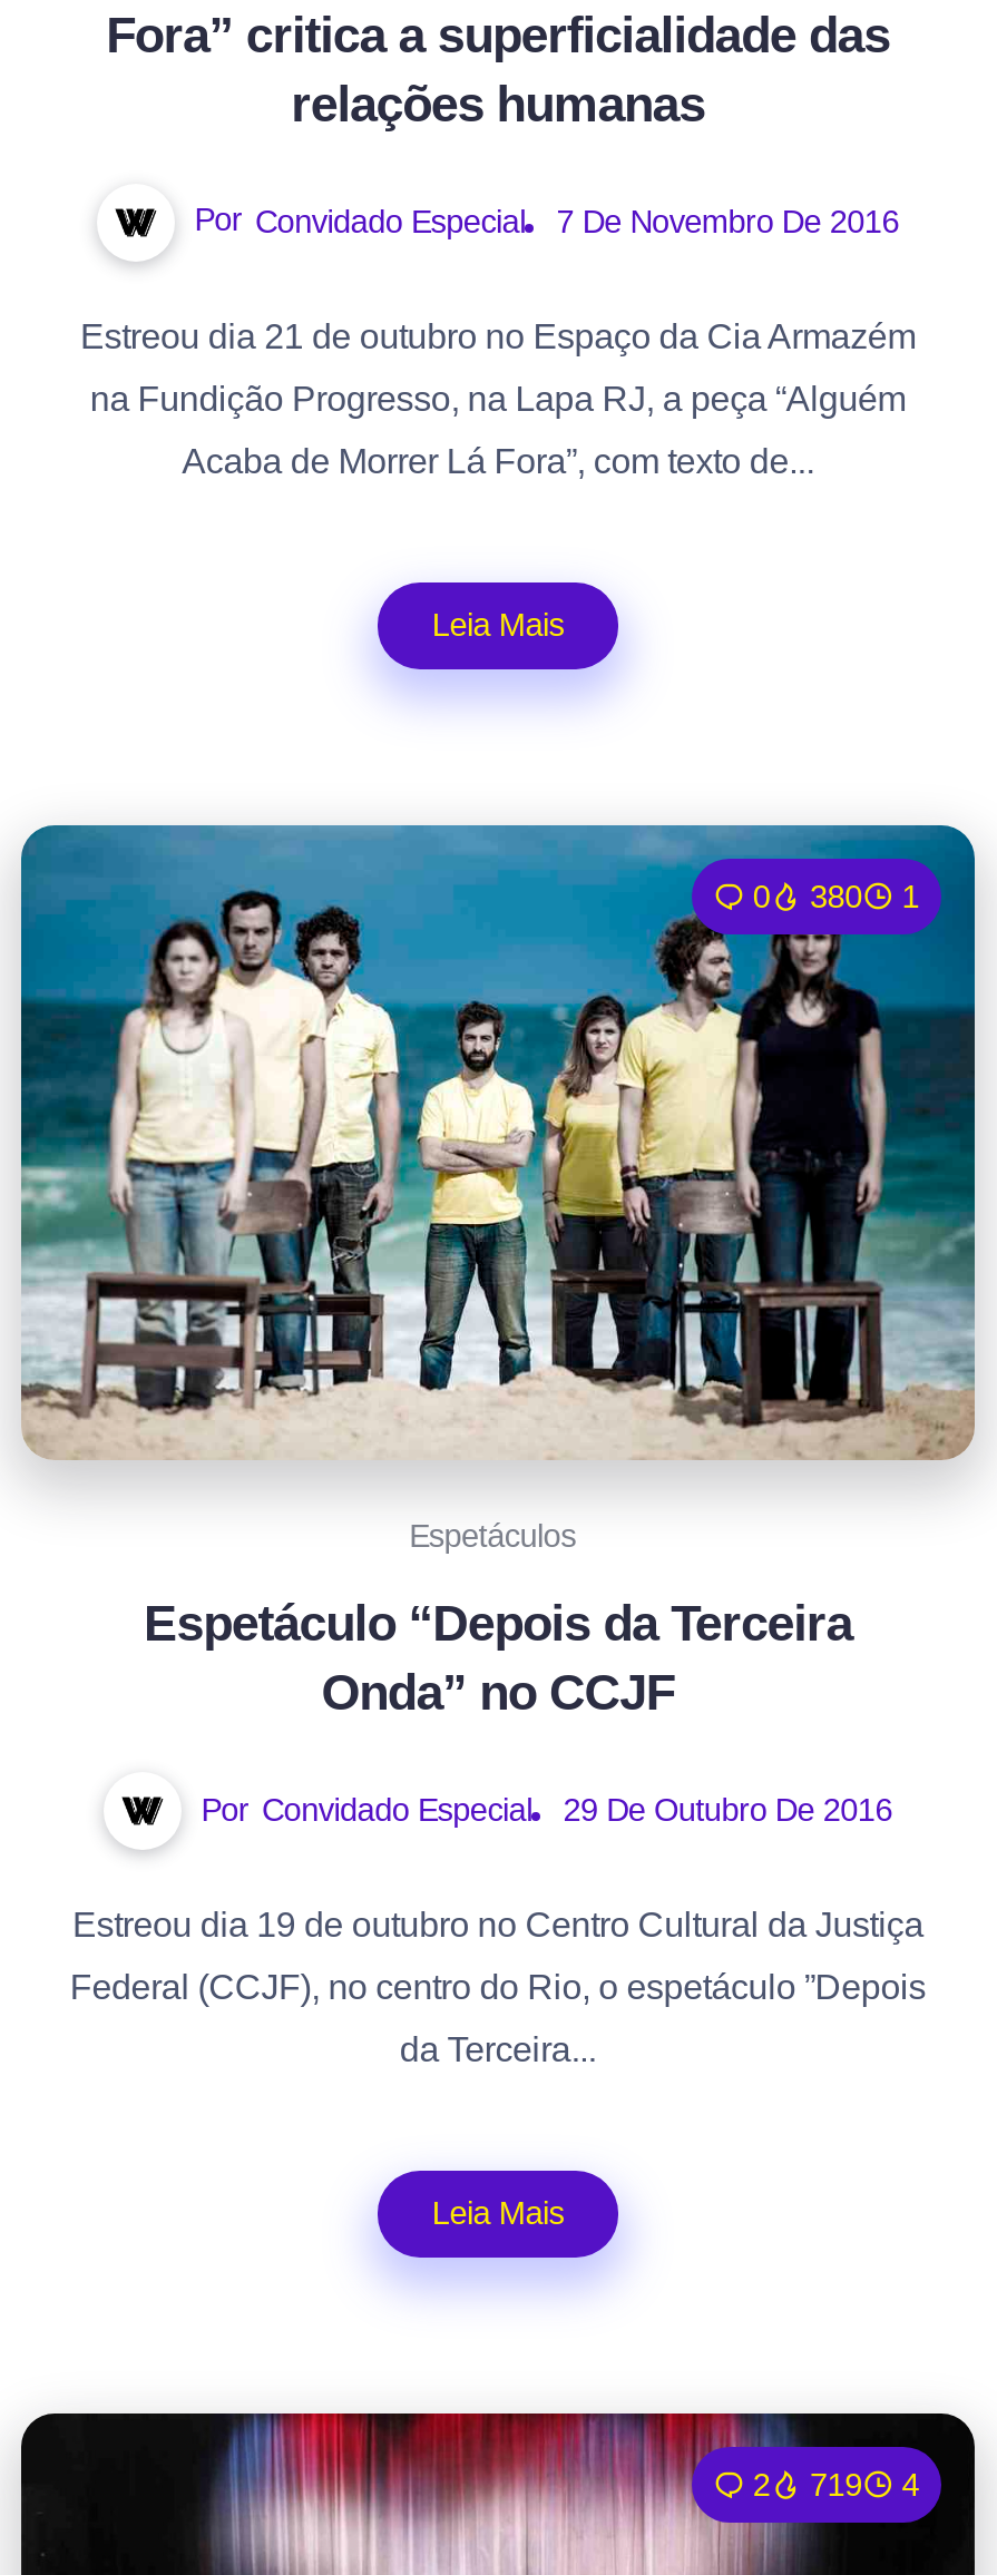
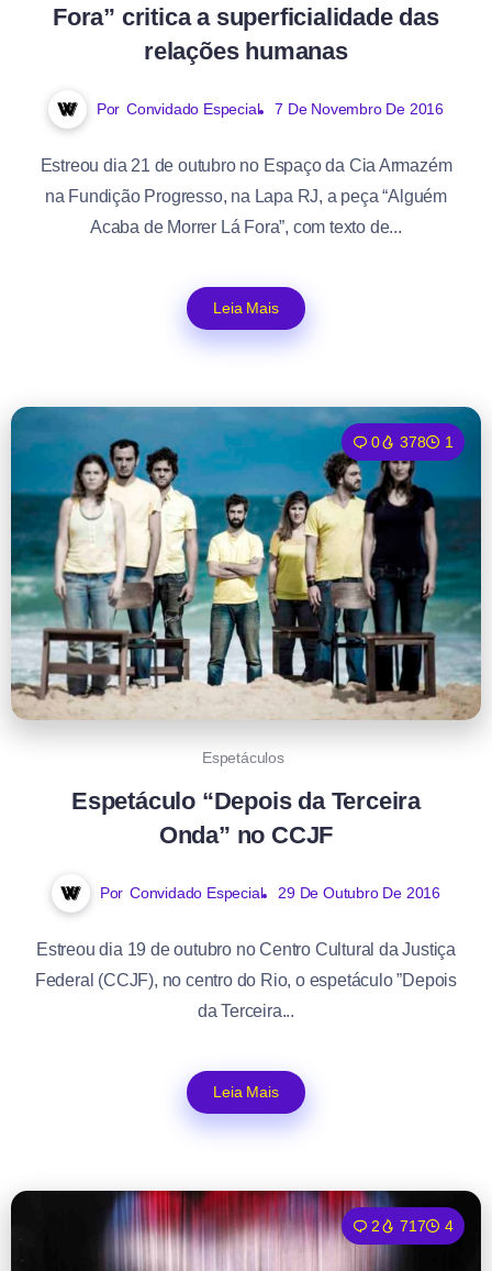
[753,879,919,914] 0 380 1 -> [372,434,454,451] 0 378 1
[753,2468,919,2503] 2 719 4 -> [372,1218,454,1235] 2 717 4

